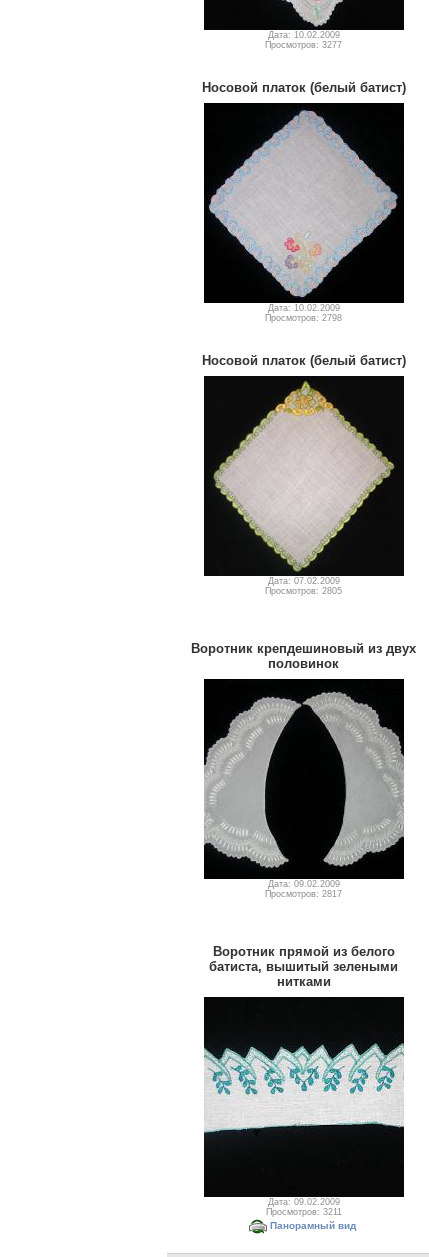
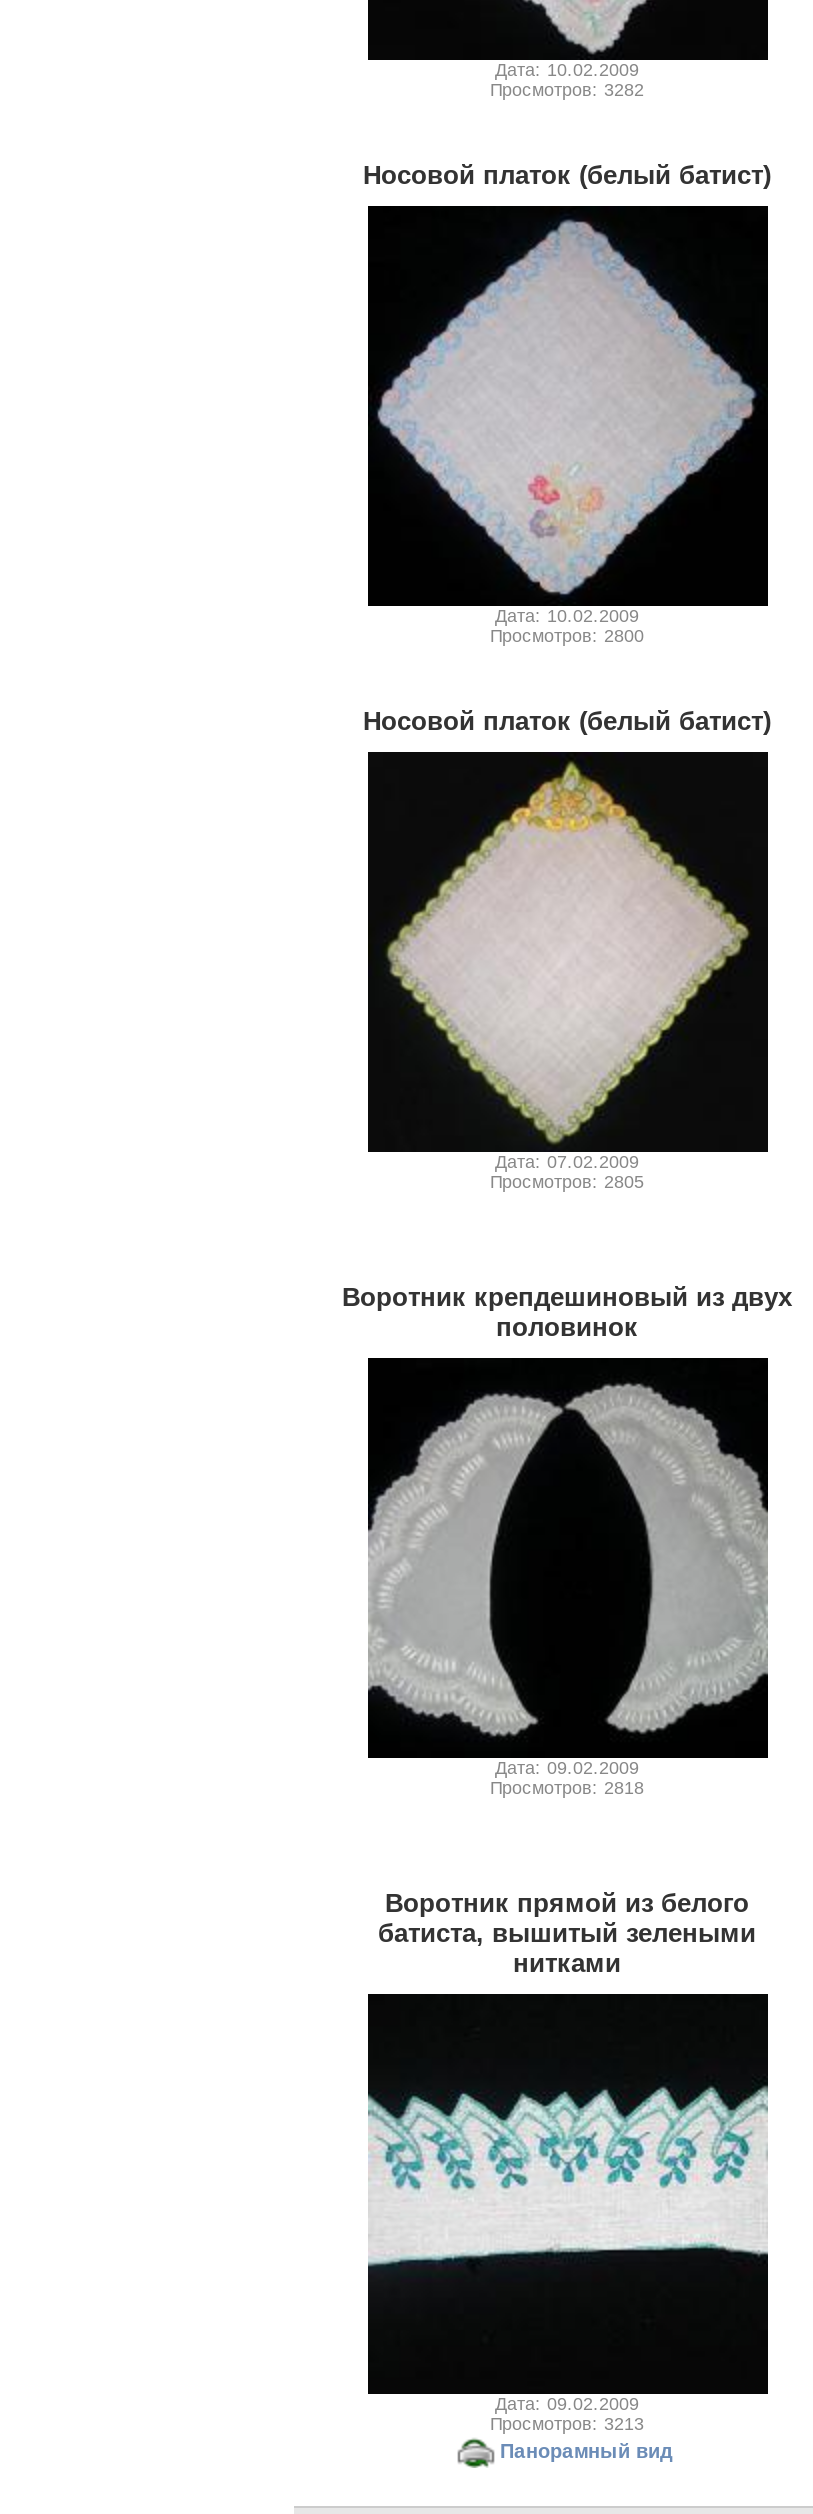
[265,40,342,50] Просмотров: 3277 -> [490,79,644,99] Просмотров: 3282
[265,313,342,323] Просмотров: 2798 -> [490,625,644,645] Просмотров: 2800
[265,889,342,899] Просмотров: 2817 -> [490,1777,644,1797] Просмотров: 2818
[265,1207,341,1217] Просмотров: 3211 -> [490,2413,644,2433] Просмотров: 3213

